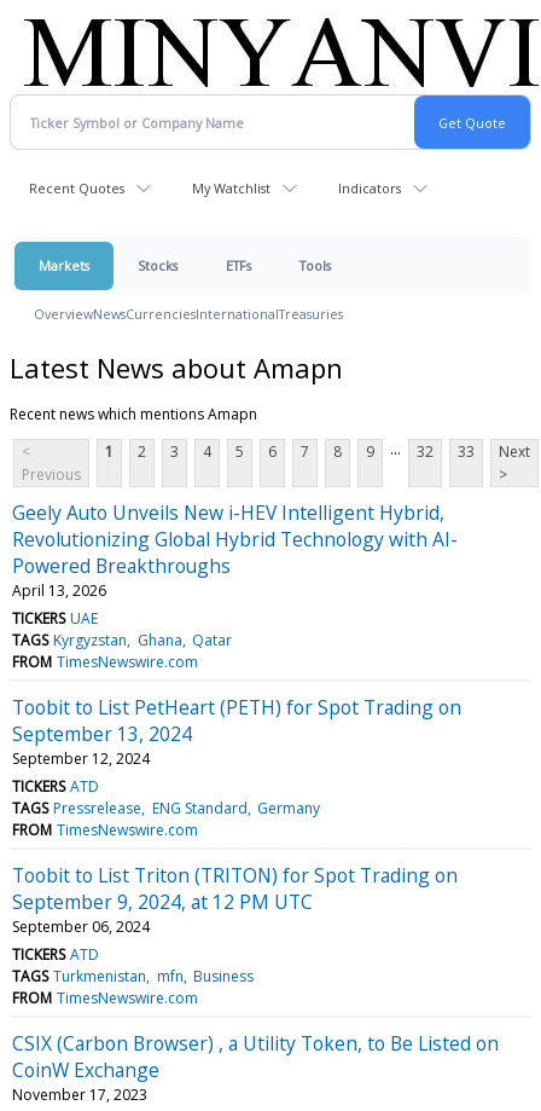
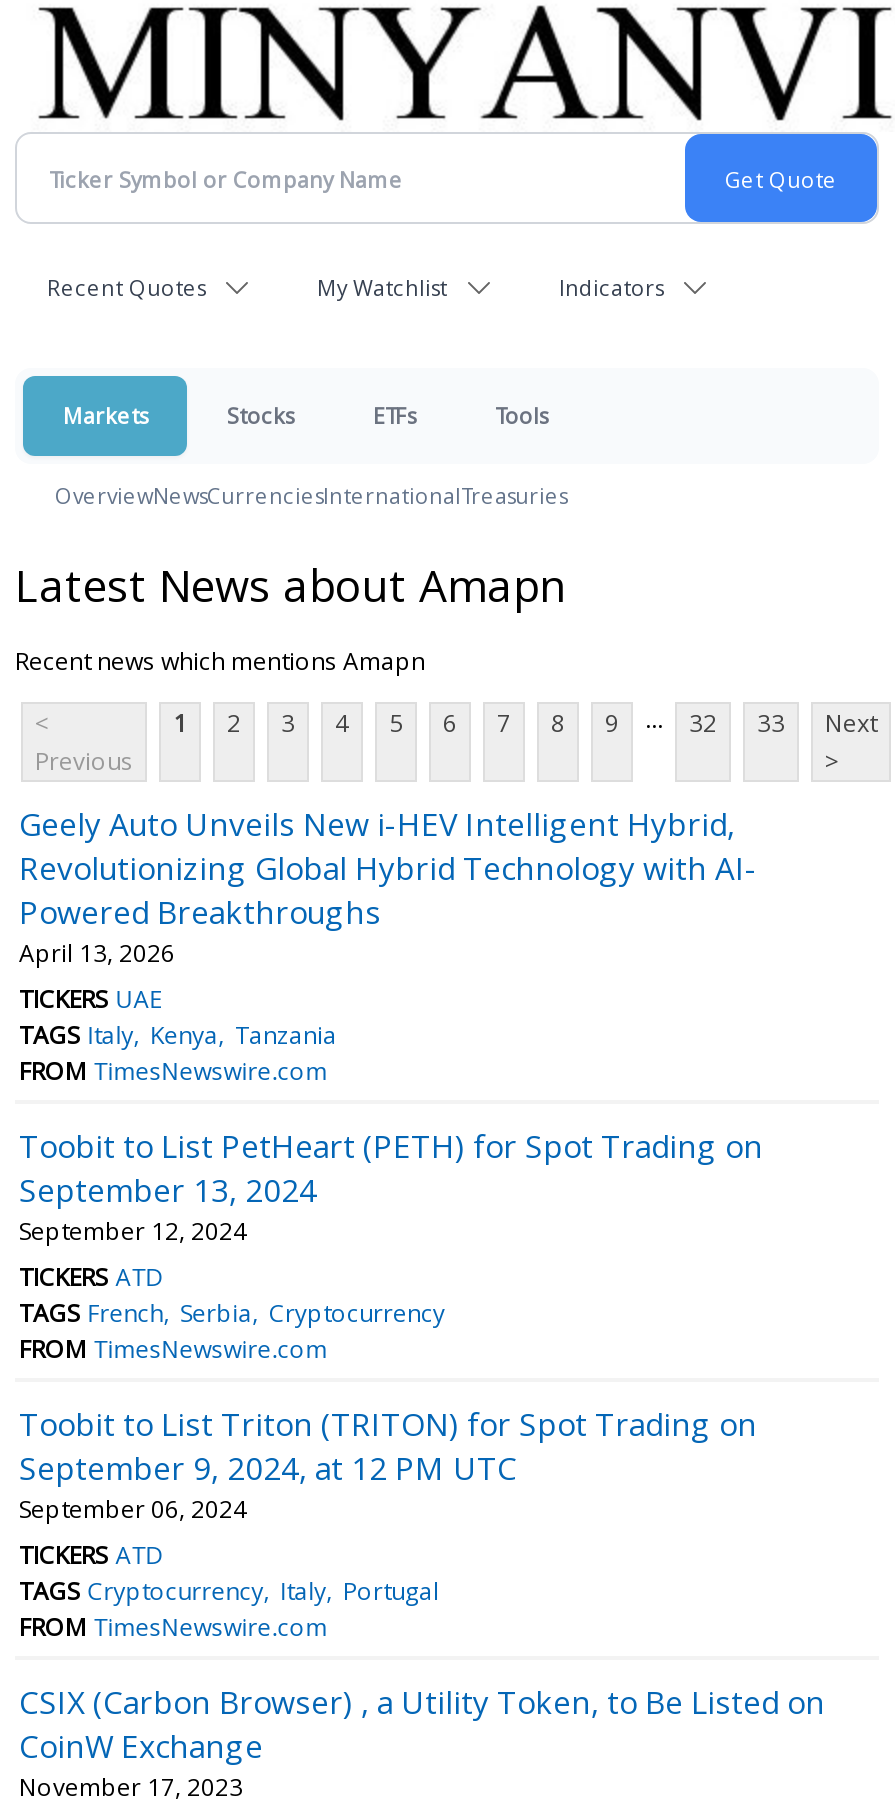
[12,630,232,650] TAGS Kyrgyzstan Ghana Qatar -> [19,1018,337,1052] TAGS Italy Kenya Tanzania
[12,798,320,818] TAGS Pressrelease ENG Standard Germany -> [19,1296,445,1330] TAGS French Serbia Cryptocurrency
[12,966,253,986] TAGS Turkmenistan mfn Business -> [19,1574,439,1608] TAGS Cryptocurrency Italy Portugal

